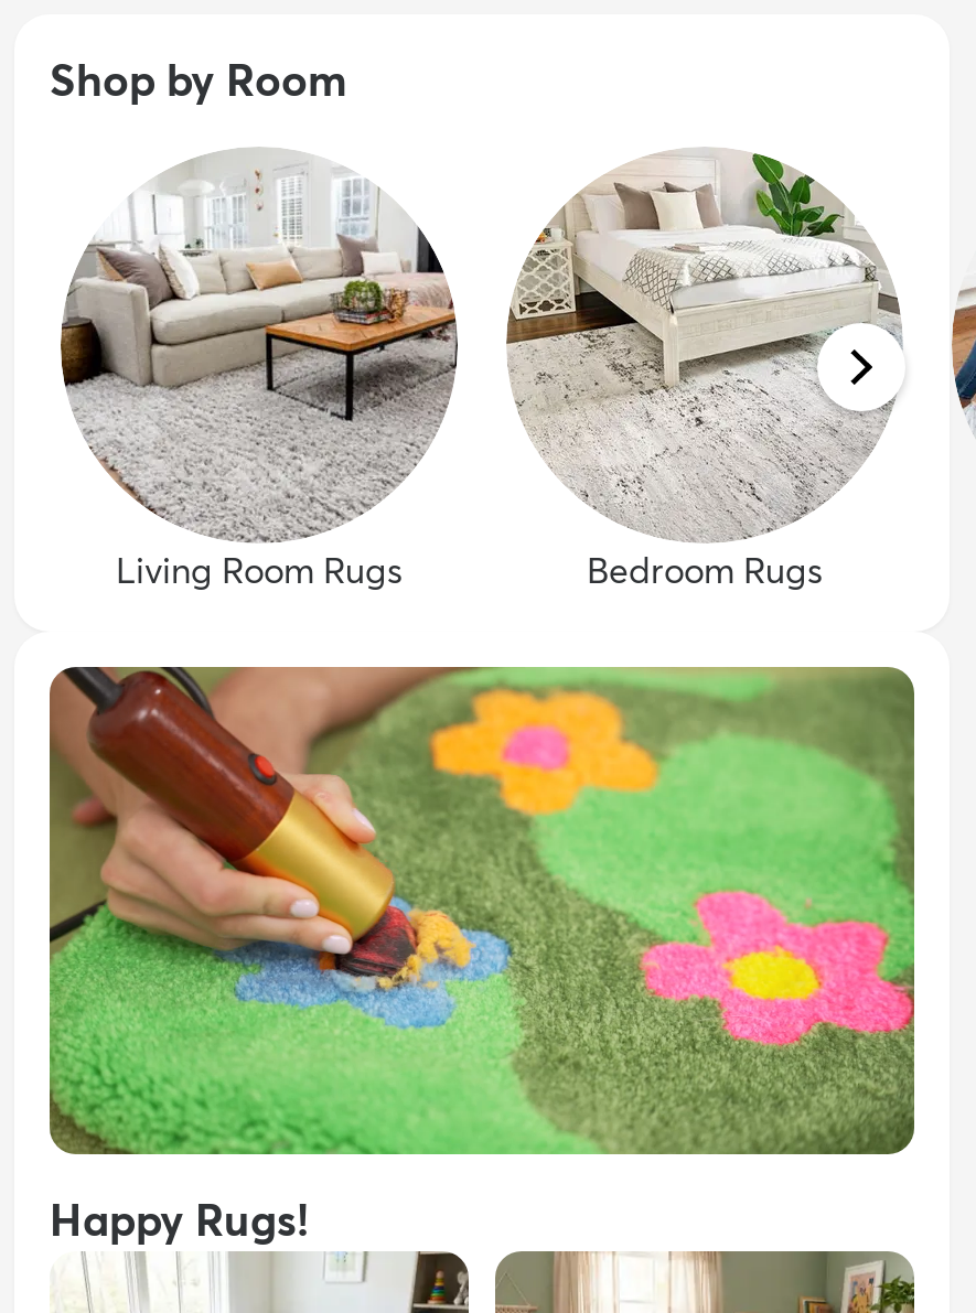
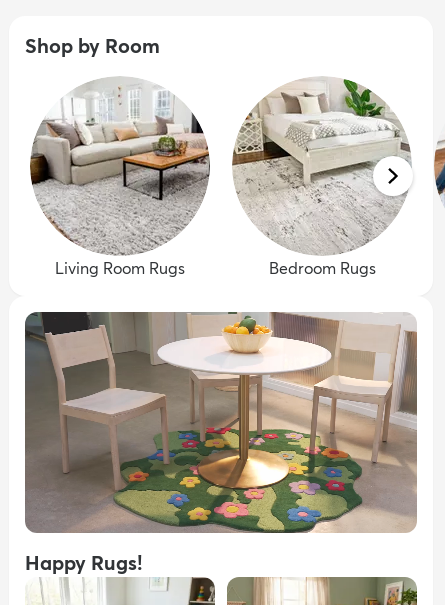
[50,665,914,1156] [image] -> [25,311,417,534] [image]

